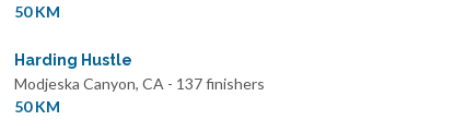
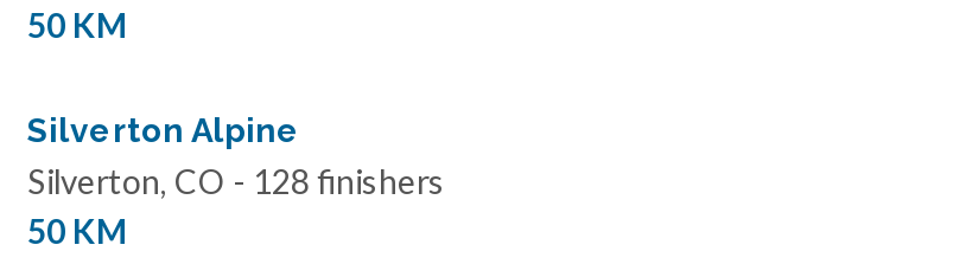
[14,51,265,93] Harding Hustle | Modjeska Canyon, CA - 137 finishers -> [27,112,445,202] Silverton Alpine | Silverton, CO - 128 finishers

